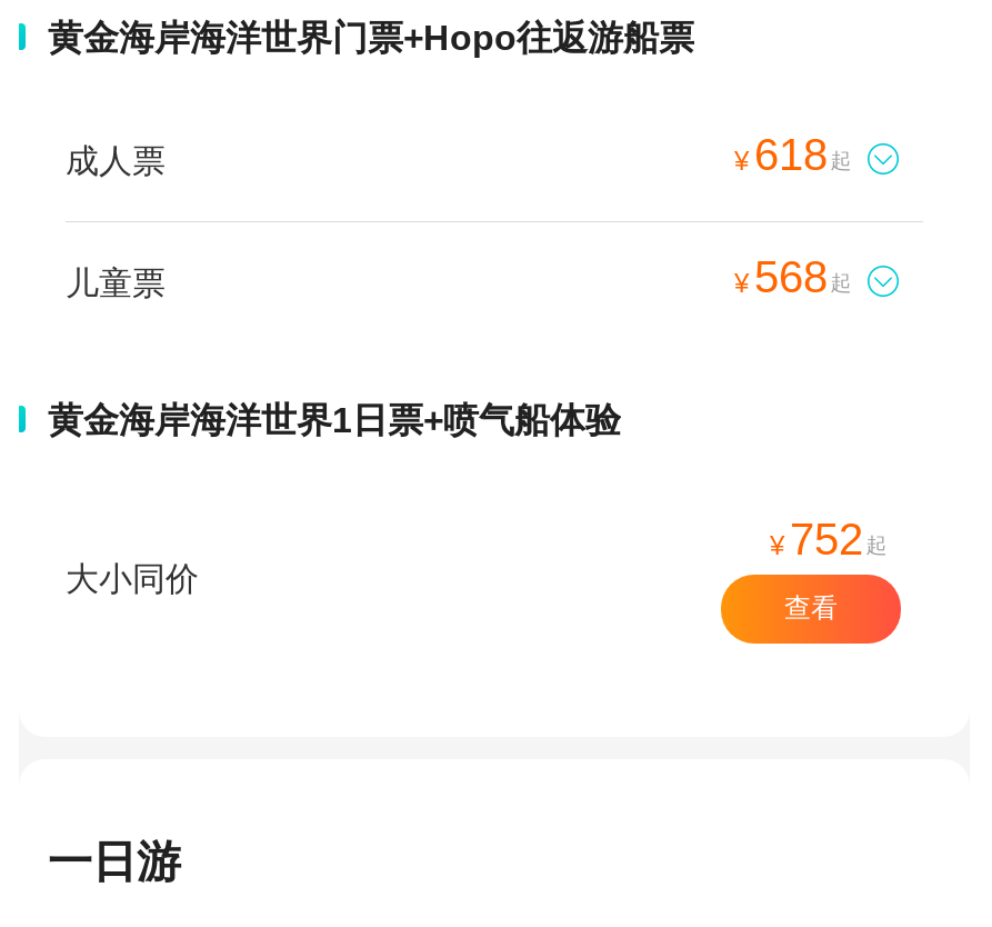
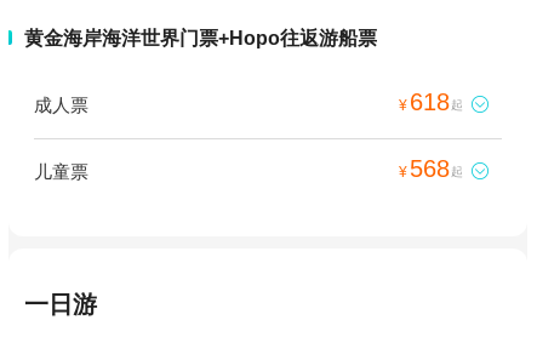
[48,401,621,439] 黄金海岸海洋世界1日票+喷气船体验 -> none
[770,514,887,623] ¥ 752 起 | 查看 -> none
[66,560,199,598] 大小同价 -> none

